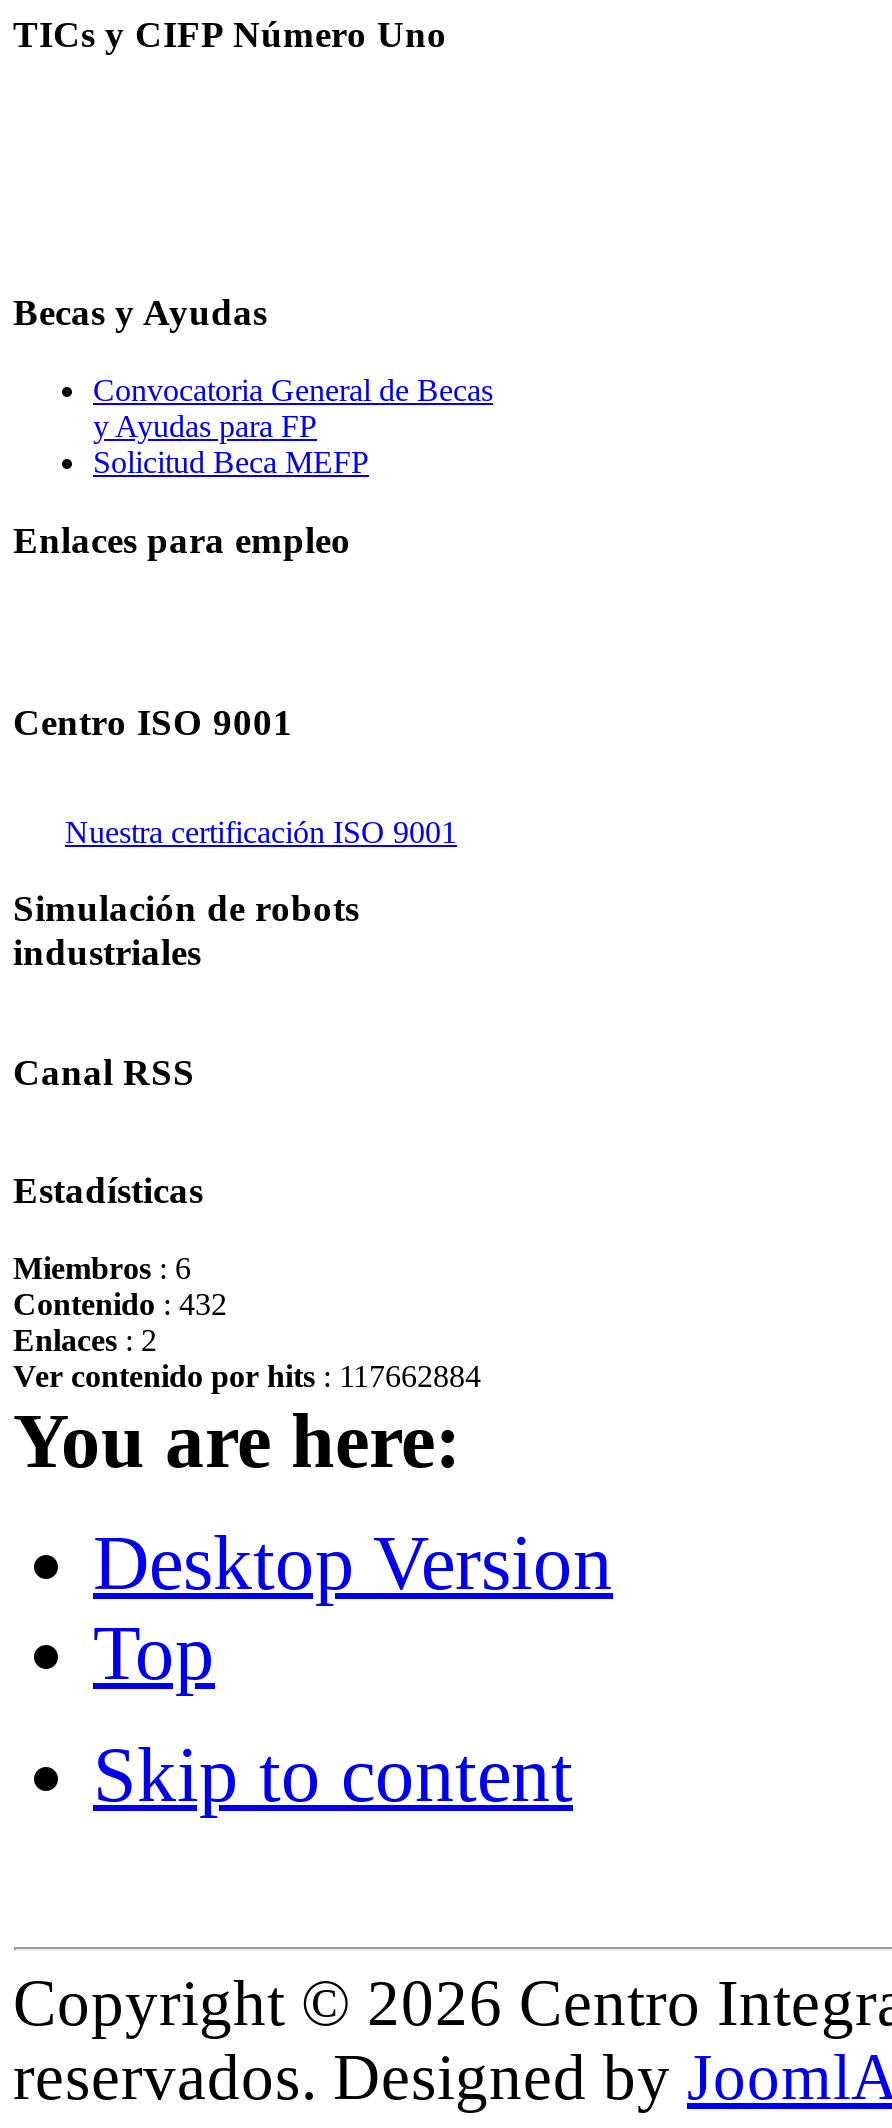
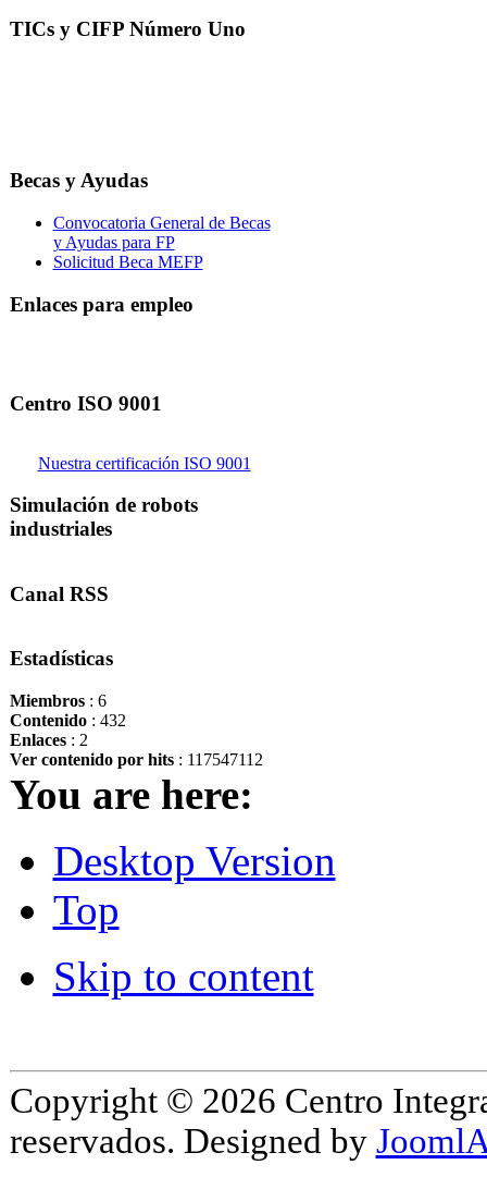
[13,1359,481,1393] Ver contenido por hits: 117662884 -> [9,750,263,769] Ver contenido por hits: 117547112

